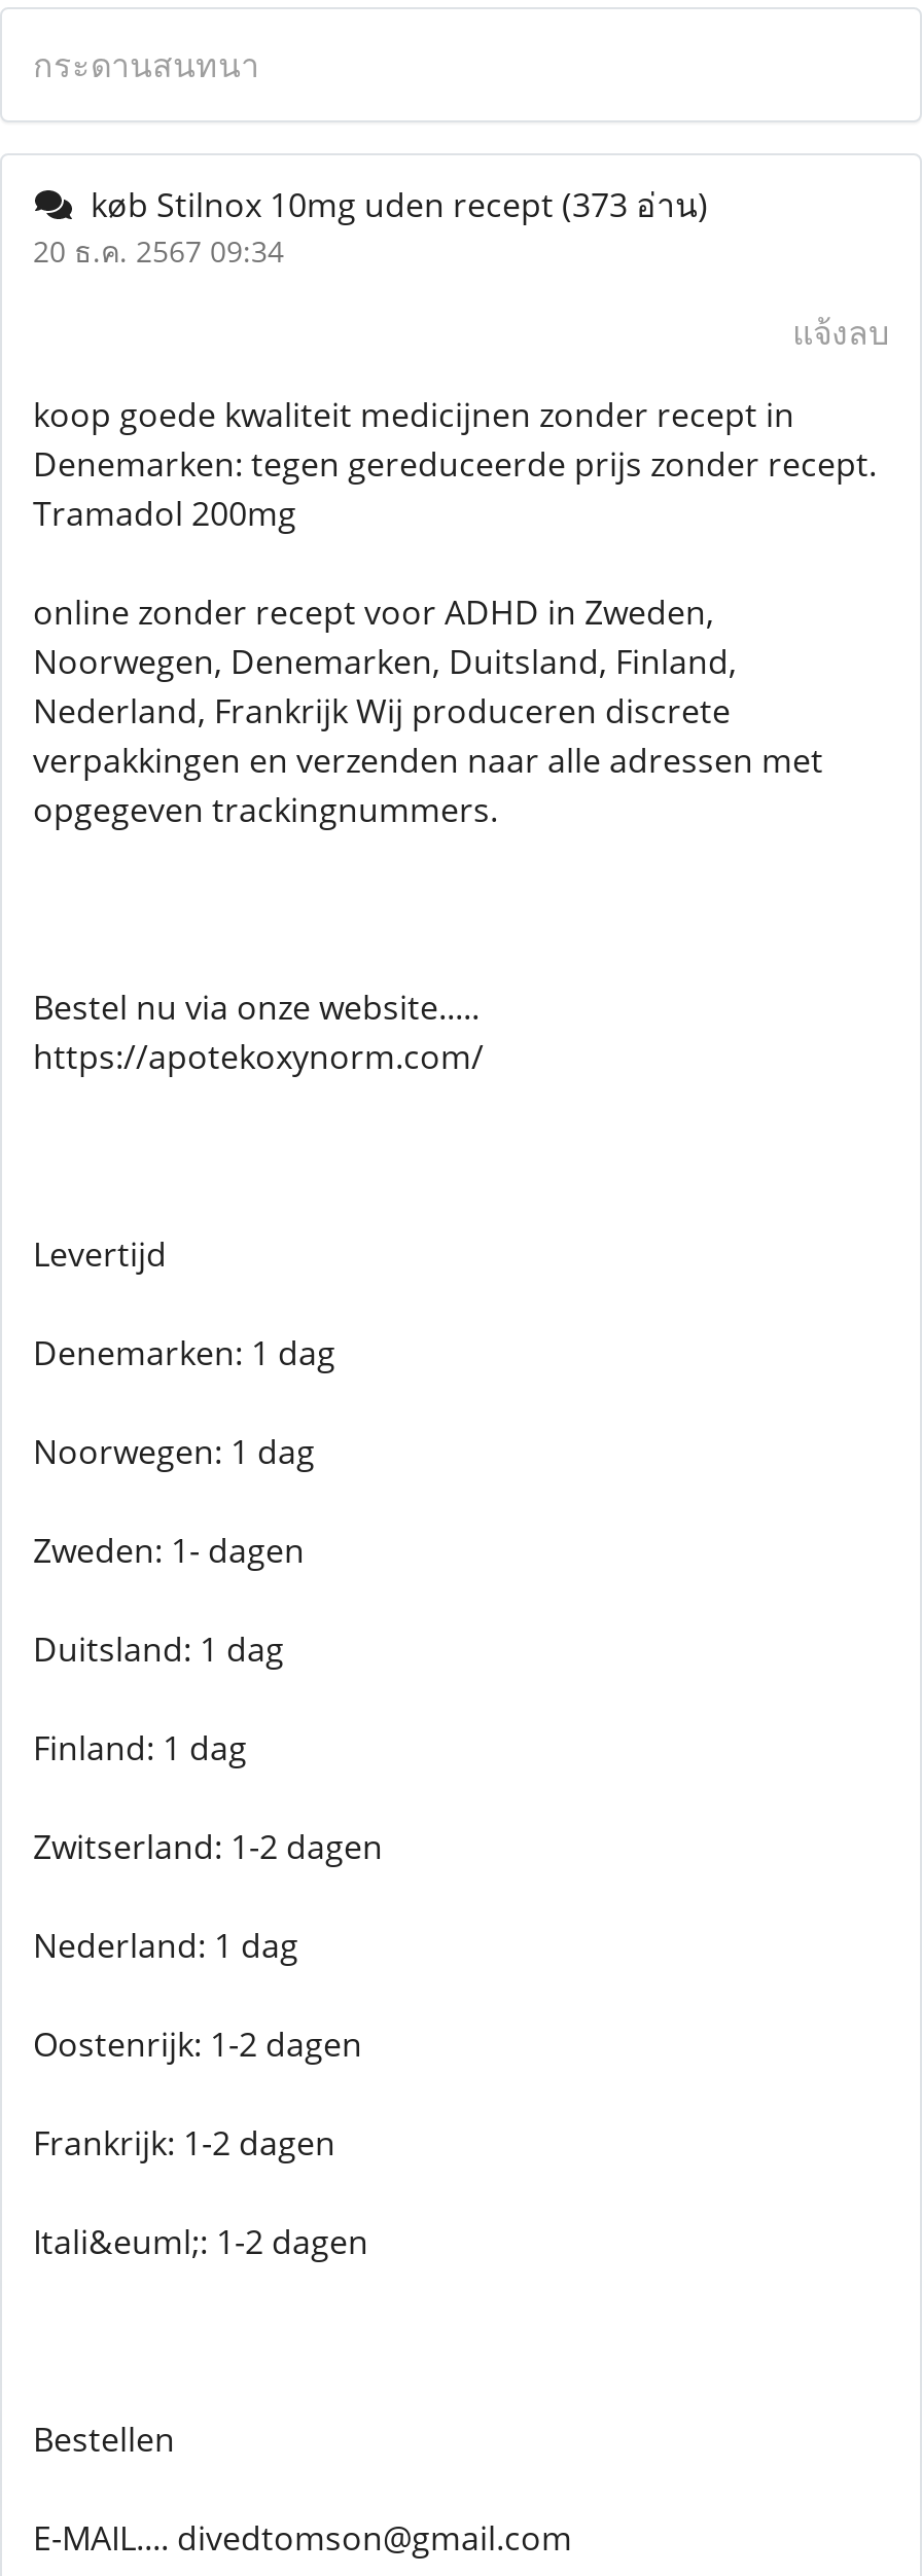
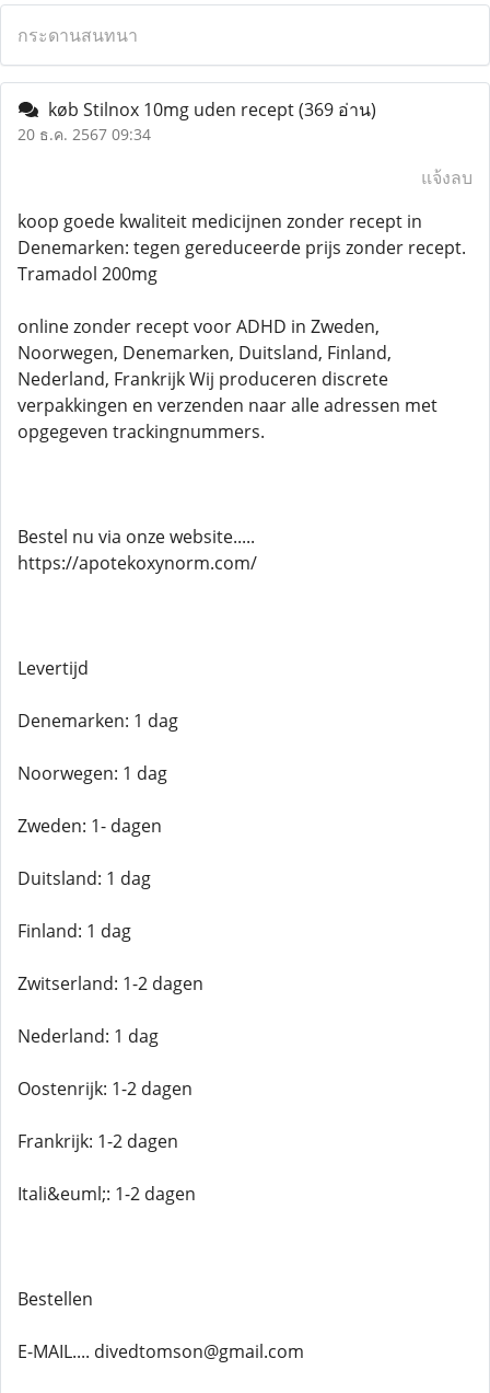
[74,182,708,227] køb Stilnox 10mg uden recept (373 อ่าน) -> [39,97,376,122] køb Stilnox 10mg uden recept (369 อ่าน)

